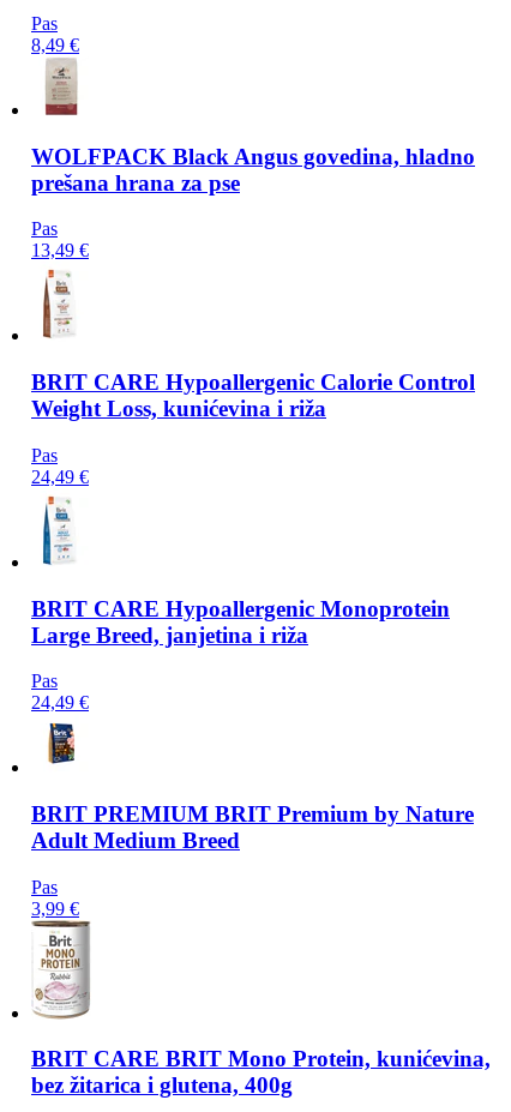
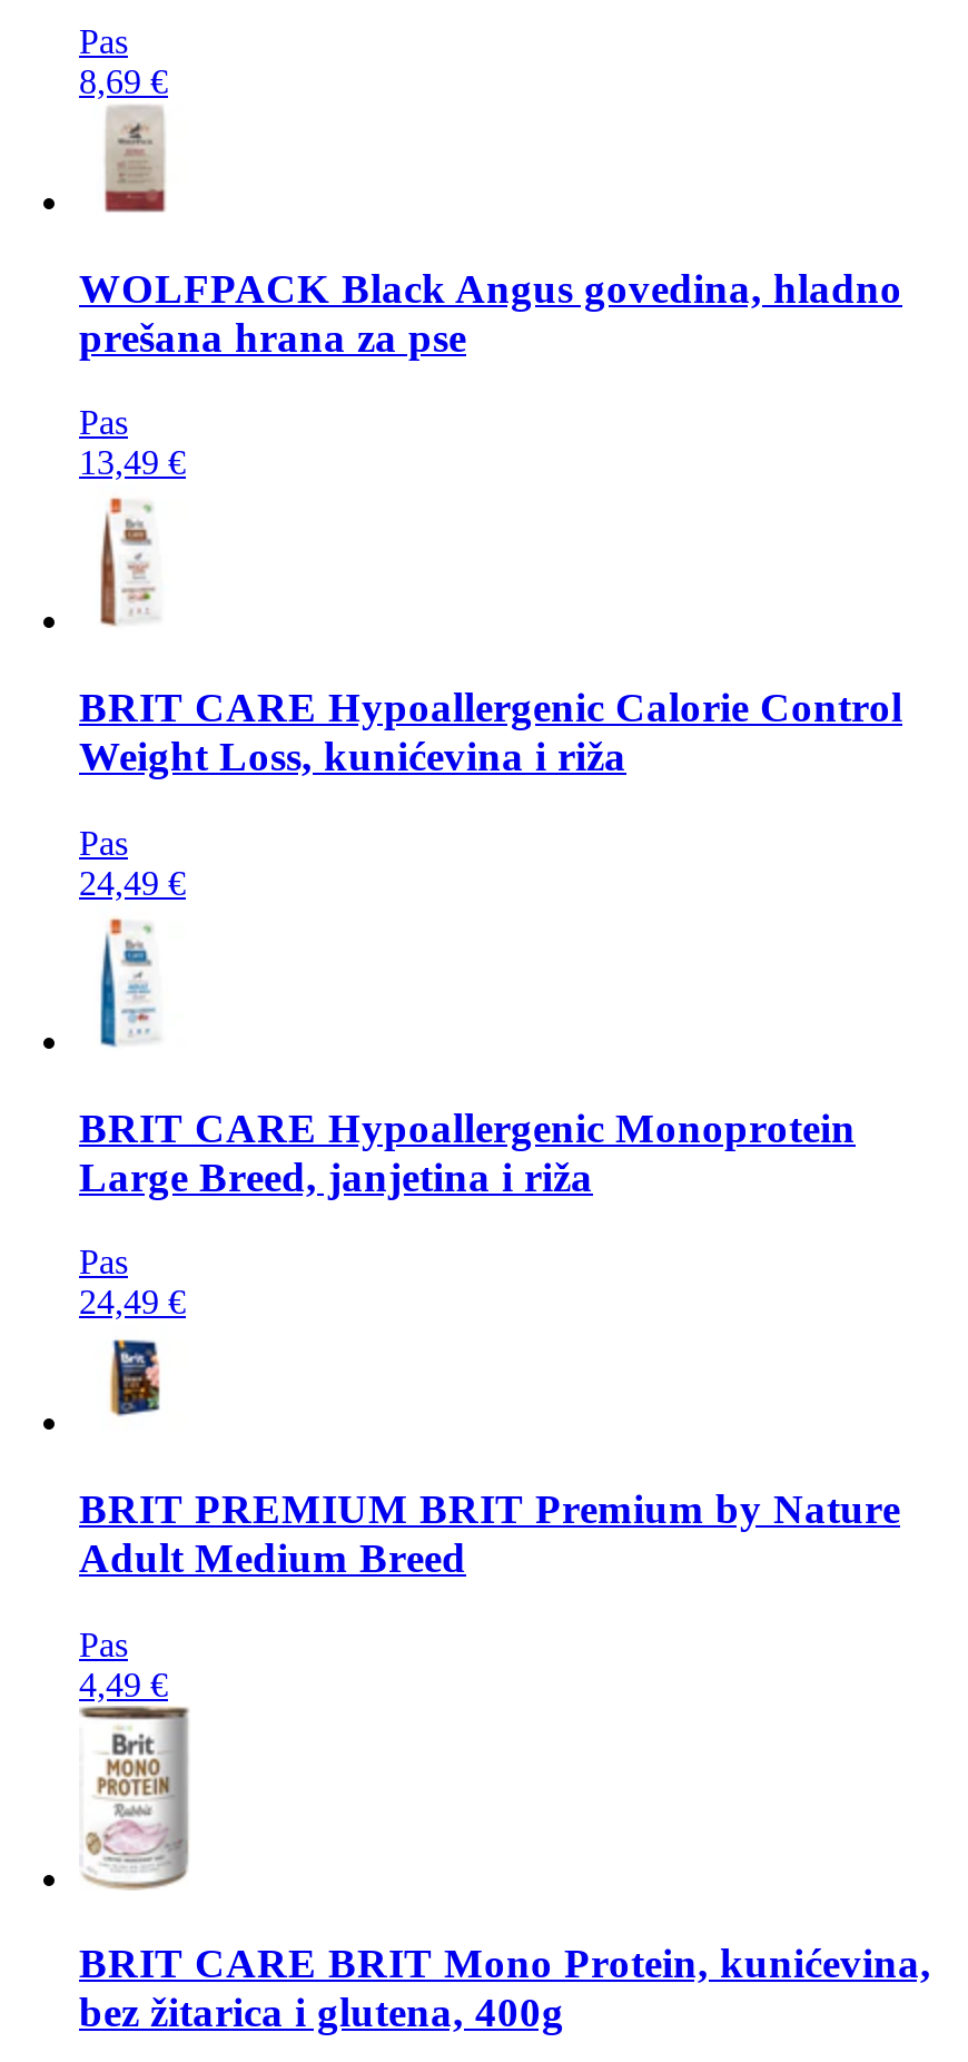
[31,35,79,55] 8,49 € -> [79,62,168,100] 8,69 €
[31,898,79,919] 3,99 € -> [79,1665,168,1703] 4,49 €

